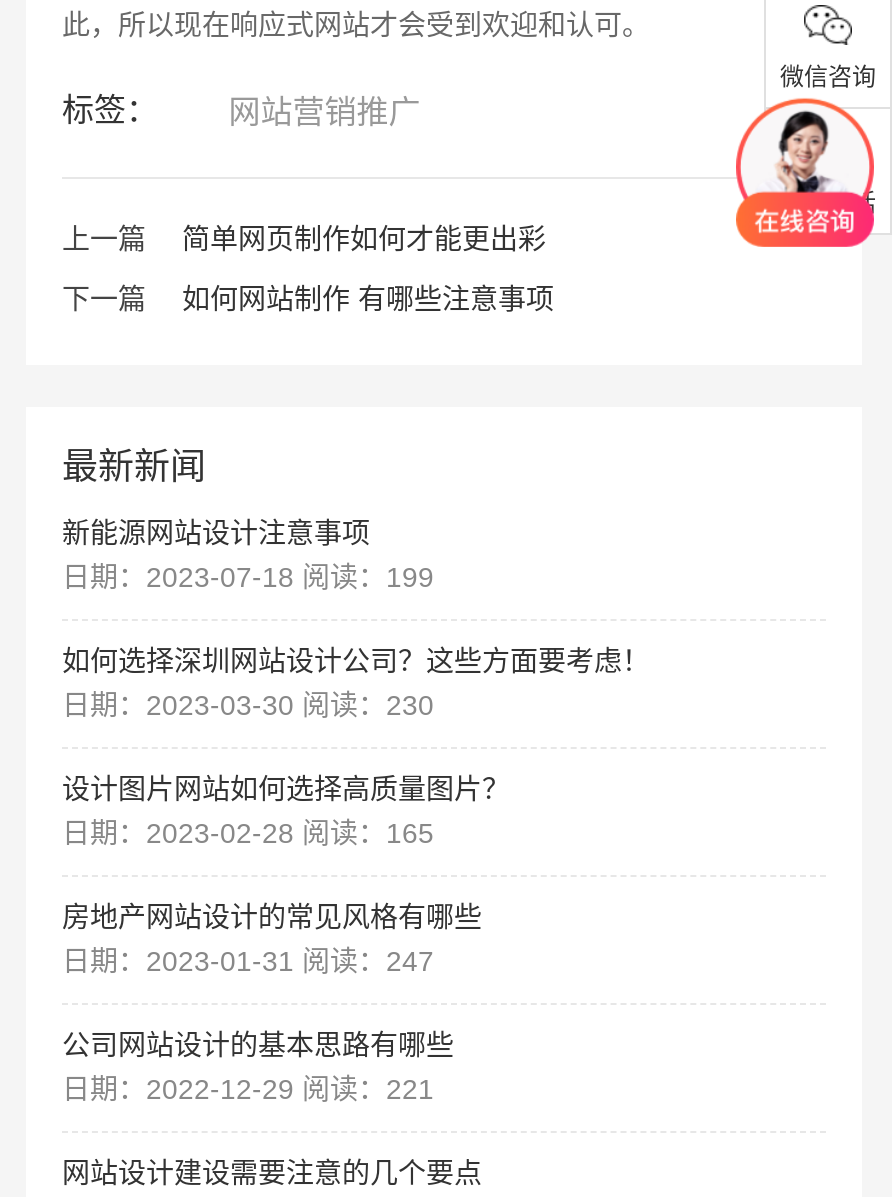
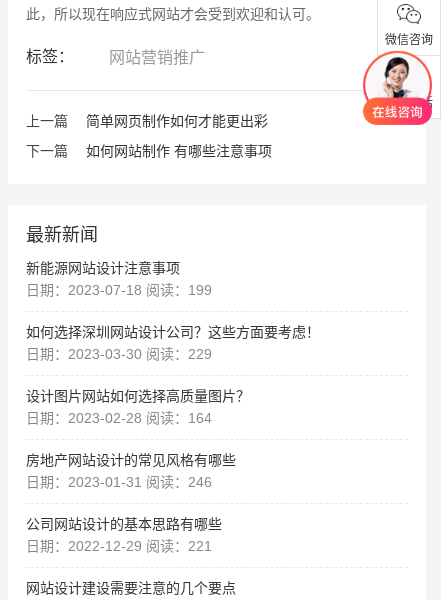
[62,689,434,721] 日期：2023-03-30 阅读：230 -> [26,346,212,362] 日期：2023-03-30 阅读：229
[62,817,434,849] 日期：2023-02-28 阅读：165 -> [26,410,212,426] 日期：2023-02-28 阅读：164
[62,945,434,977] 日期：2023-01-31 阅读：247 -> [26,474,212,490] 日期：2023-01-31 阅读：246

